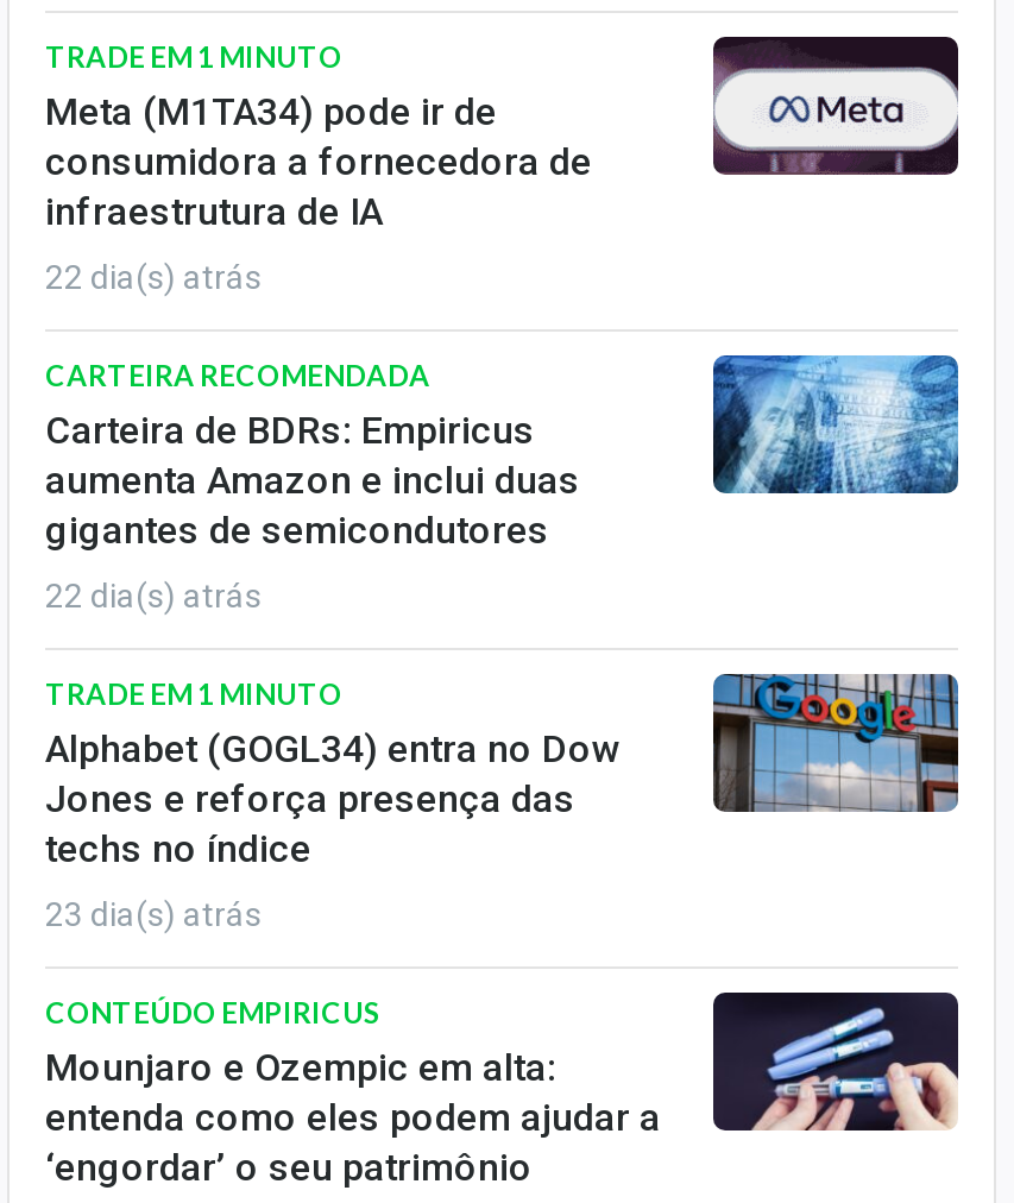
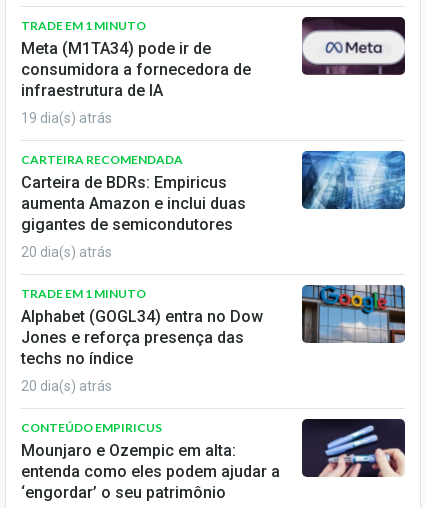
[45,258,262,296] 22 dia(s) atrás -> [21,110,112,126] 19 dia(s) atrás
[45,577,262,615] 22 dia(s) atrás -> [21,244,112,260] 20 dia(s) atrás
[45,895,262,933] 23 dia(s) atrás -> [21,378,112,394] 20 dia(s) atrás

